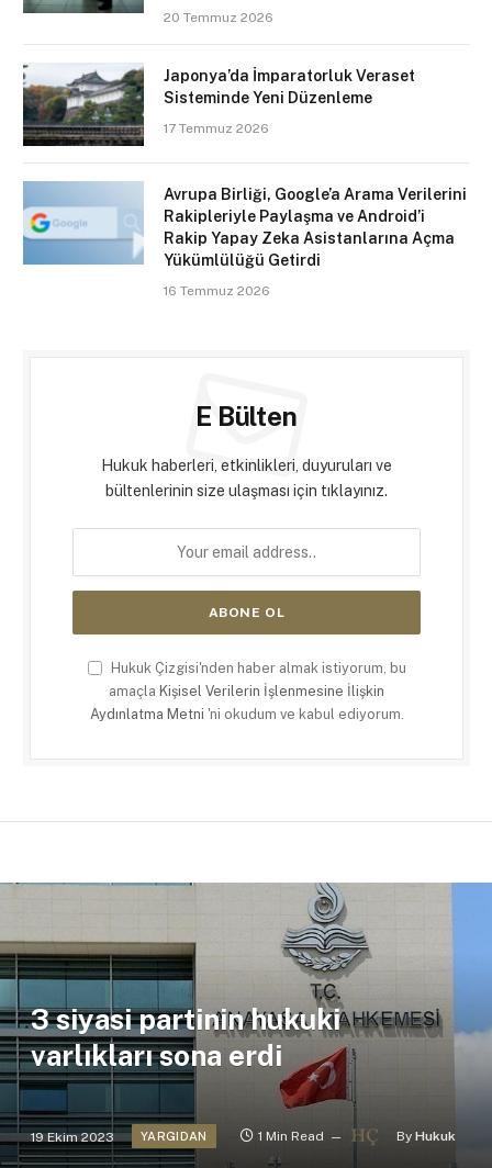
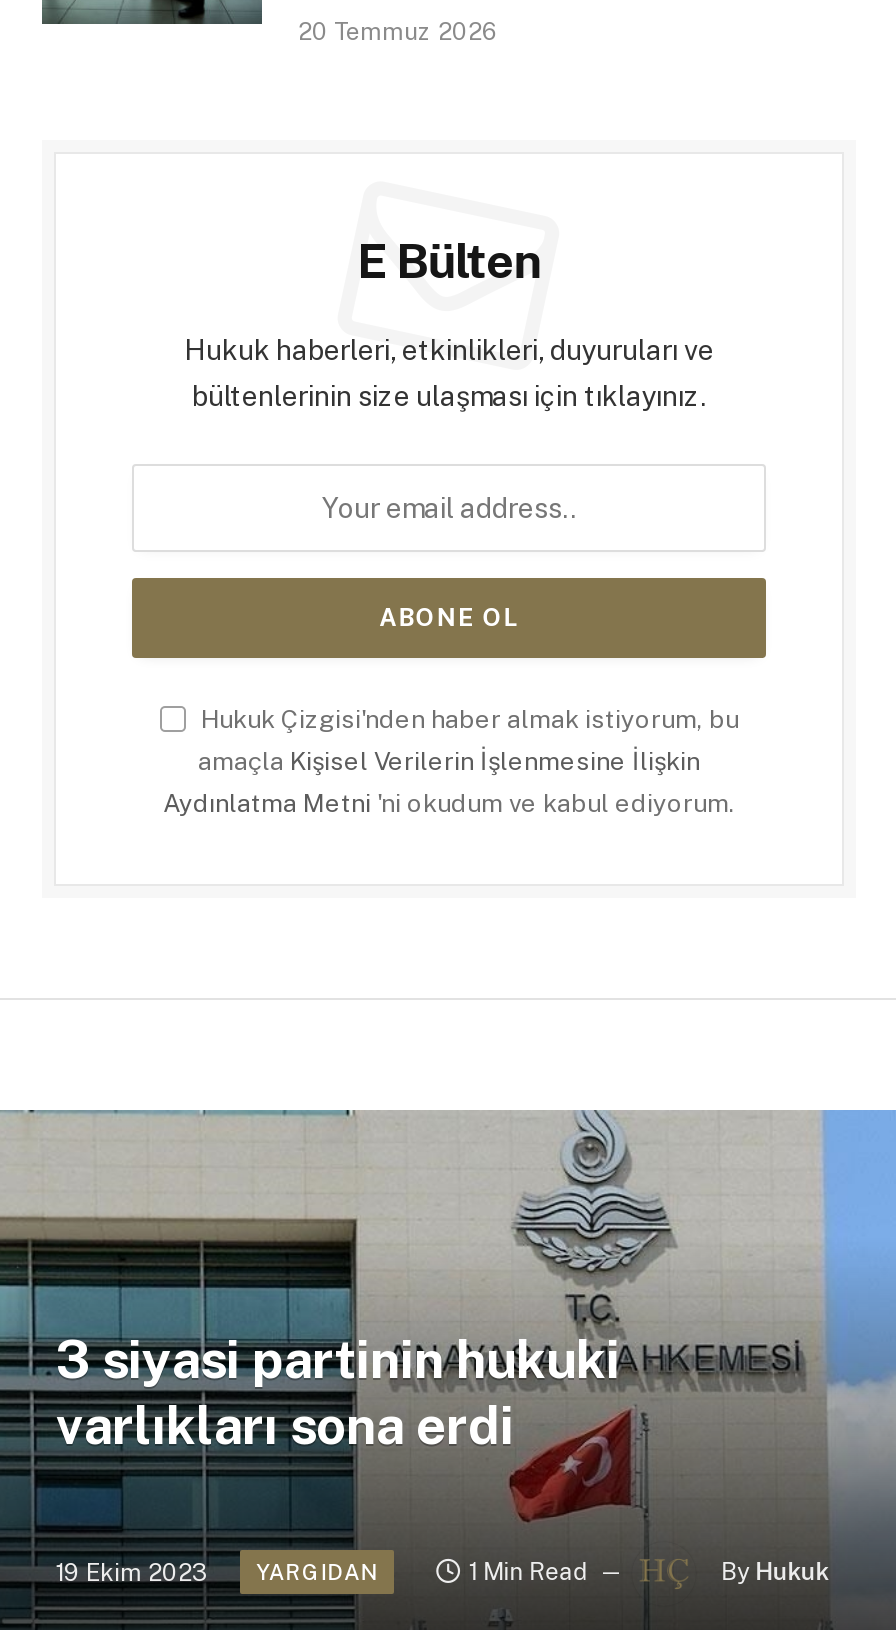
[22,64,415,147] [image] | Japonya’da İmparatorluk Veraset | Sisteminde Yeni Düzenleme | 17 Temmuz 2026 -> none
[23,180,467,299] [image] | Avrupa Birliği, Google’a Arama Verilerini | Rakipleriyle Paylaşma ve Android’i | Rakip Yapay Zeka Asistanlarına Açma | Yükümlülüğü Getirdi | 16 Temmuz 2026 -> none

